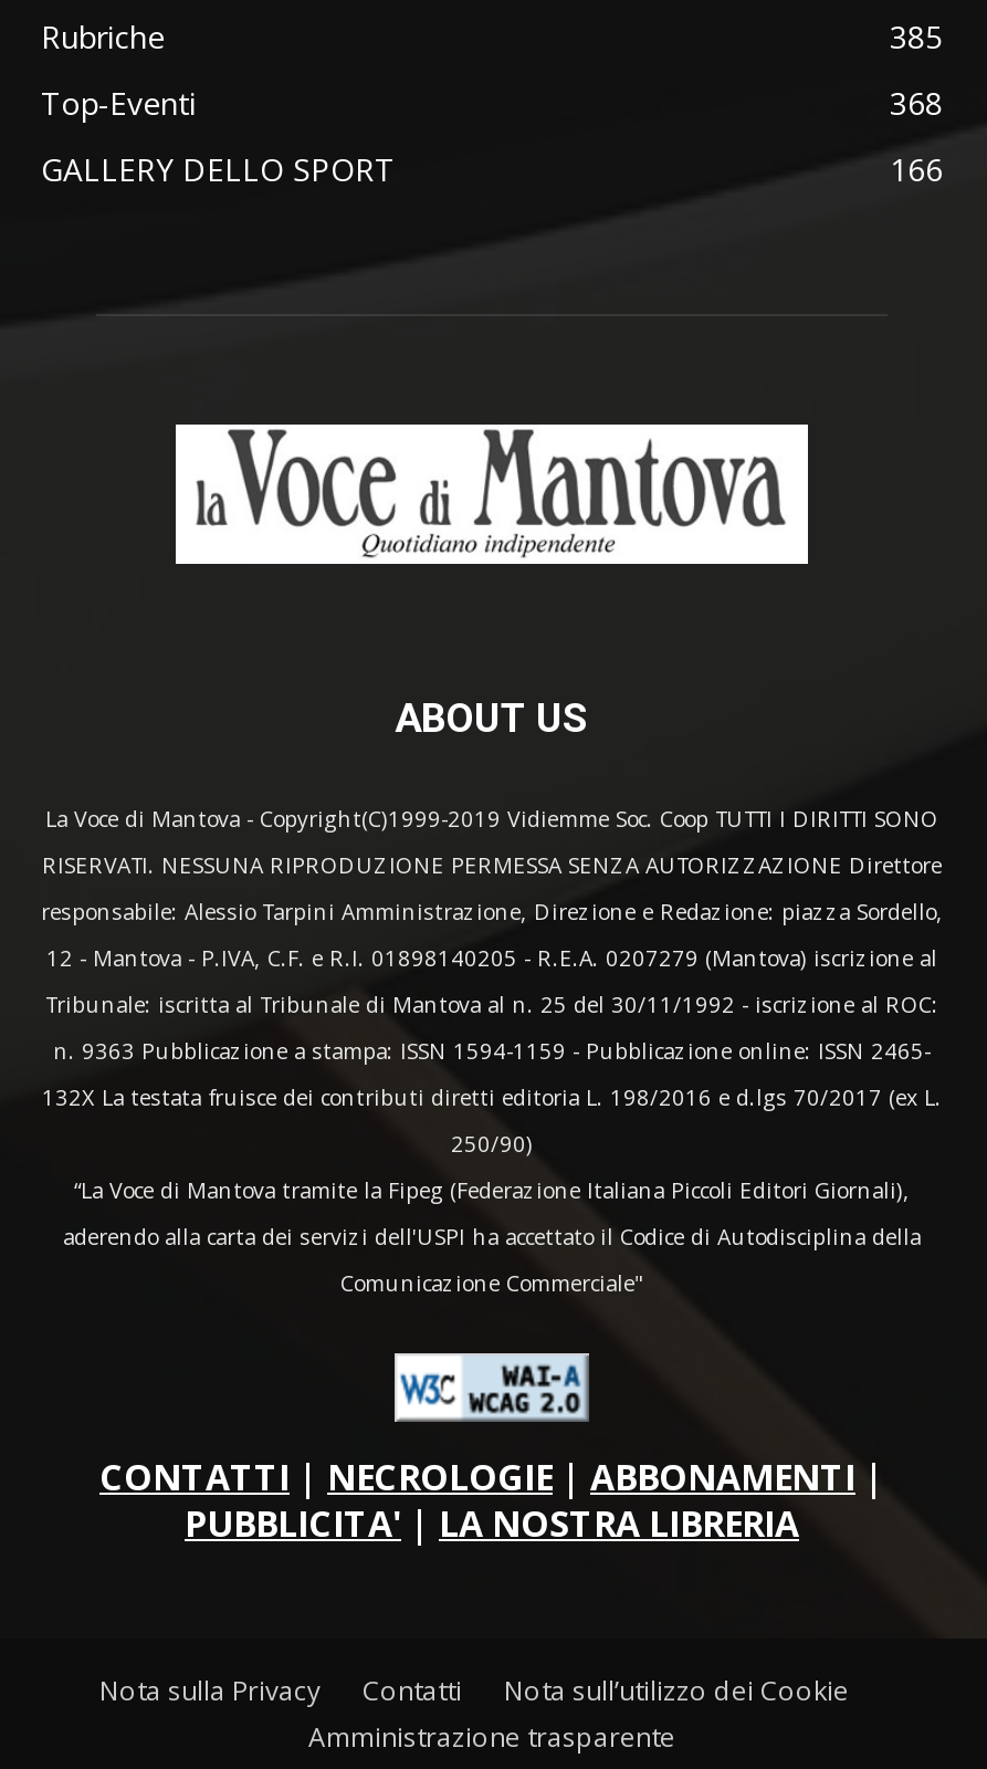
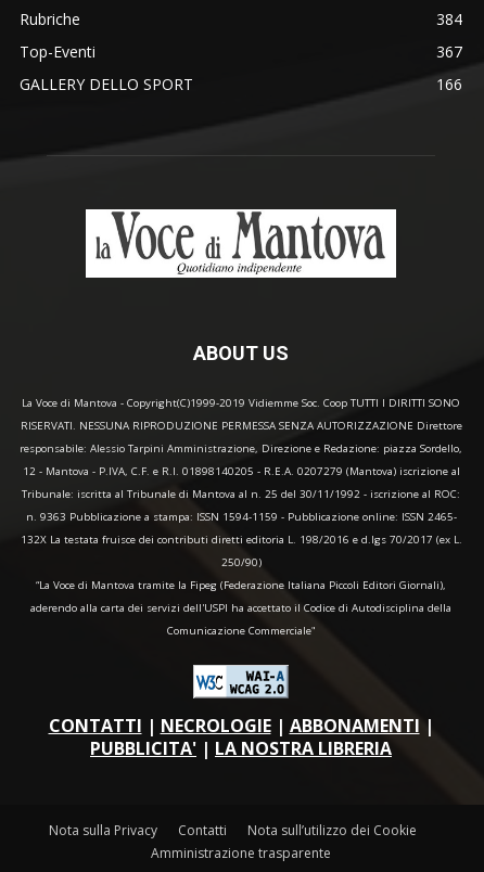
[890,15,943,57] 385 -> [436,9,462,29] 384
[890,82,943,124] 368 -> [436,41,462,62] 367

